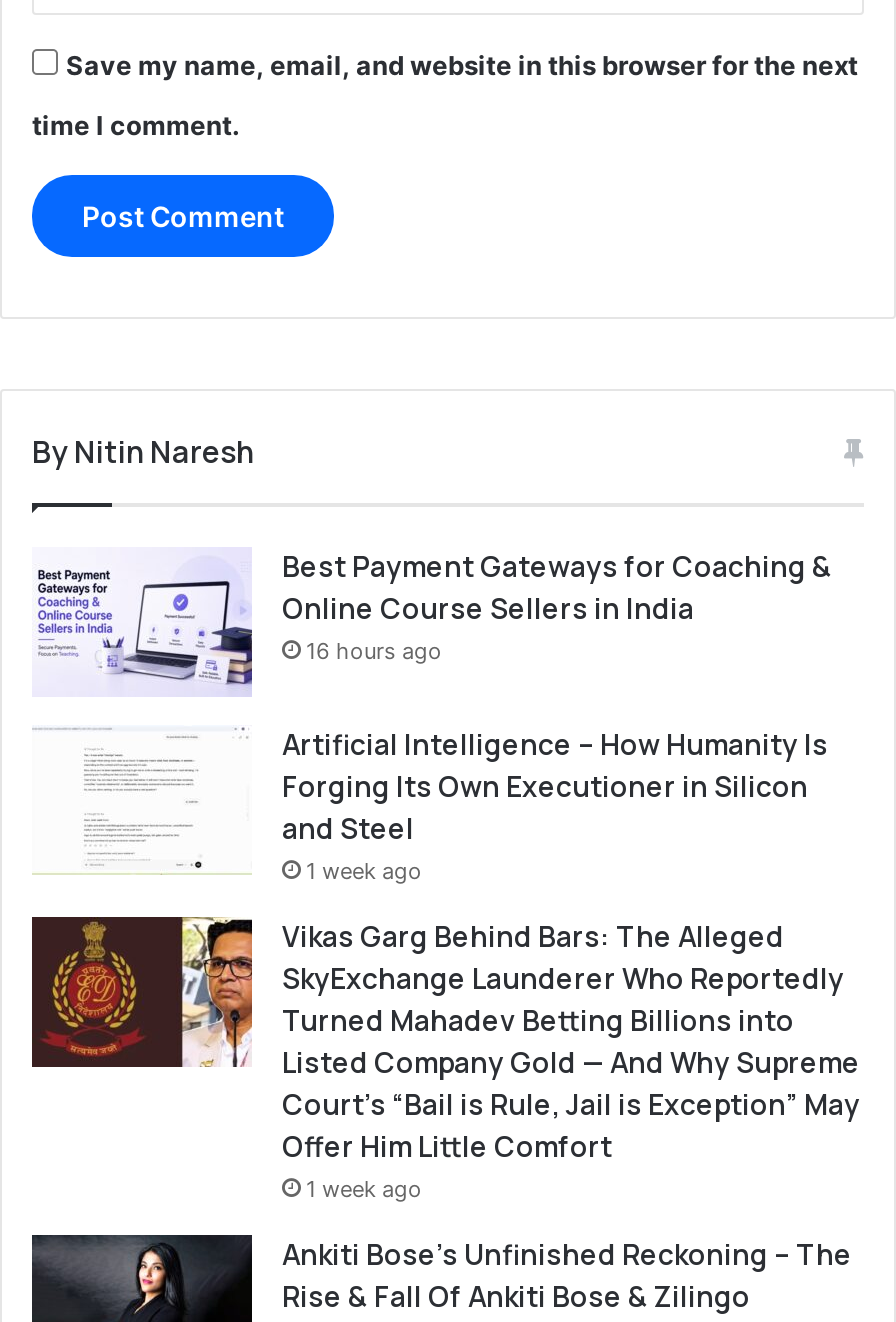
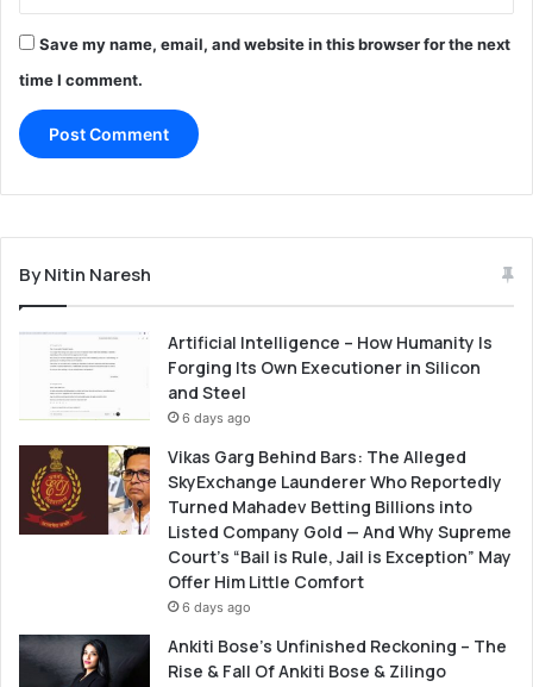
[36,547,832,694] [image] | Best Payment Gateways for Coaching & | Online Course Sellers in India | 16 hours ago -> none
[306,857,422,885] 1 week ago -> [182,410,251,427] 6 days ago
[306,1175,422,1203] 1 week ago -> [182,599,251,616] 6 days ago

